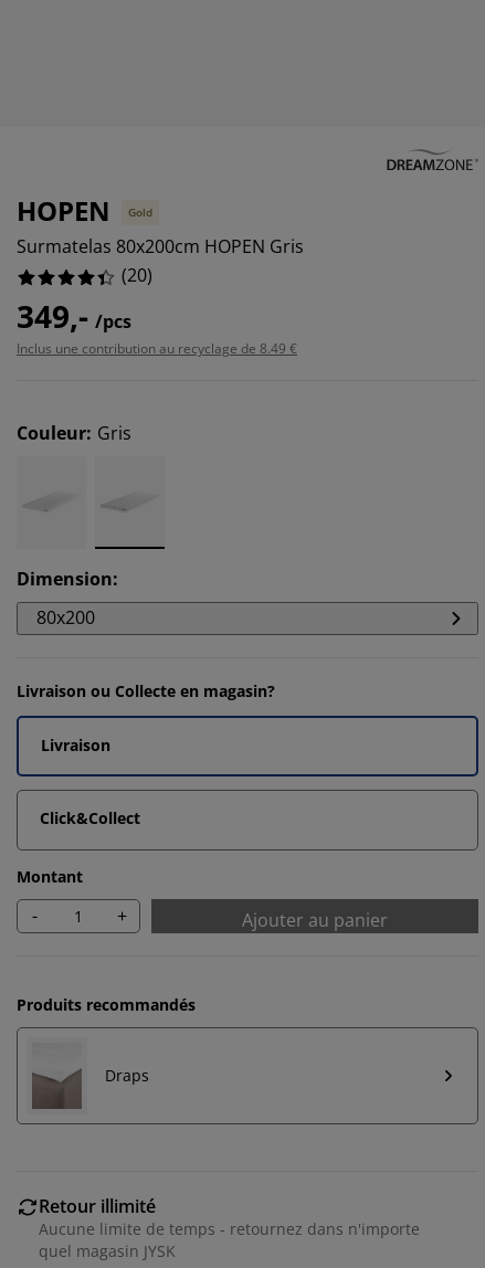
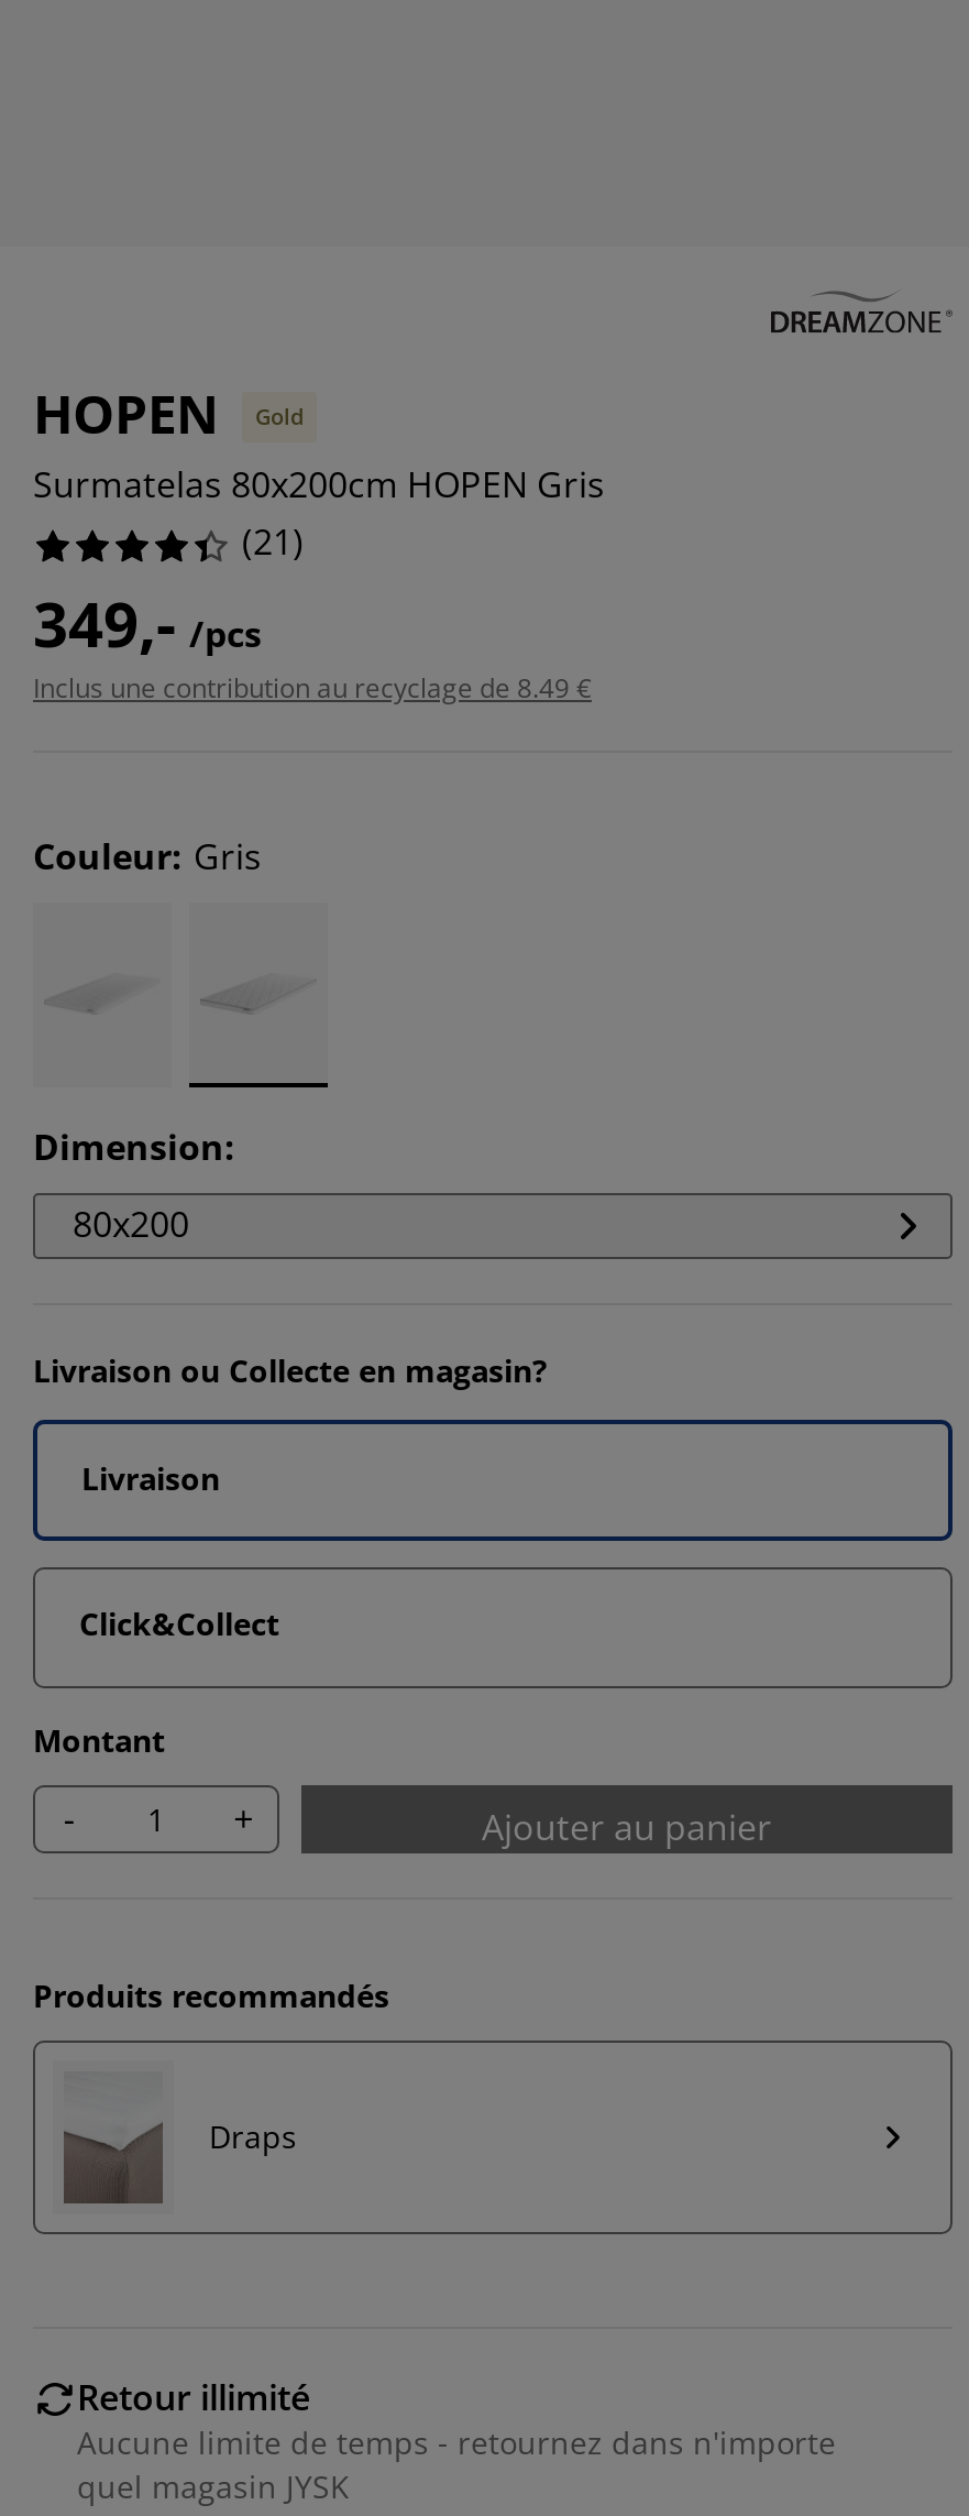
[122,262,152,287] (20) -> [242,516,304,565] (21)

